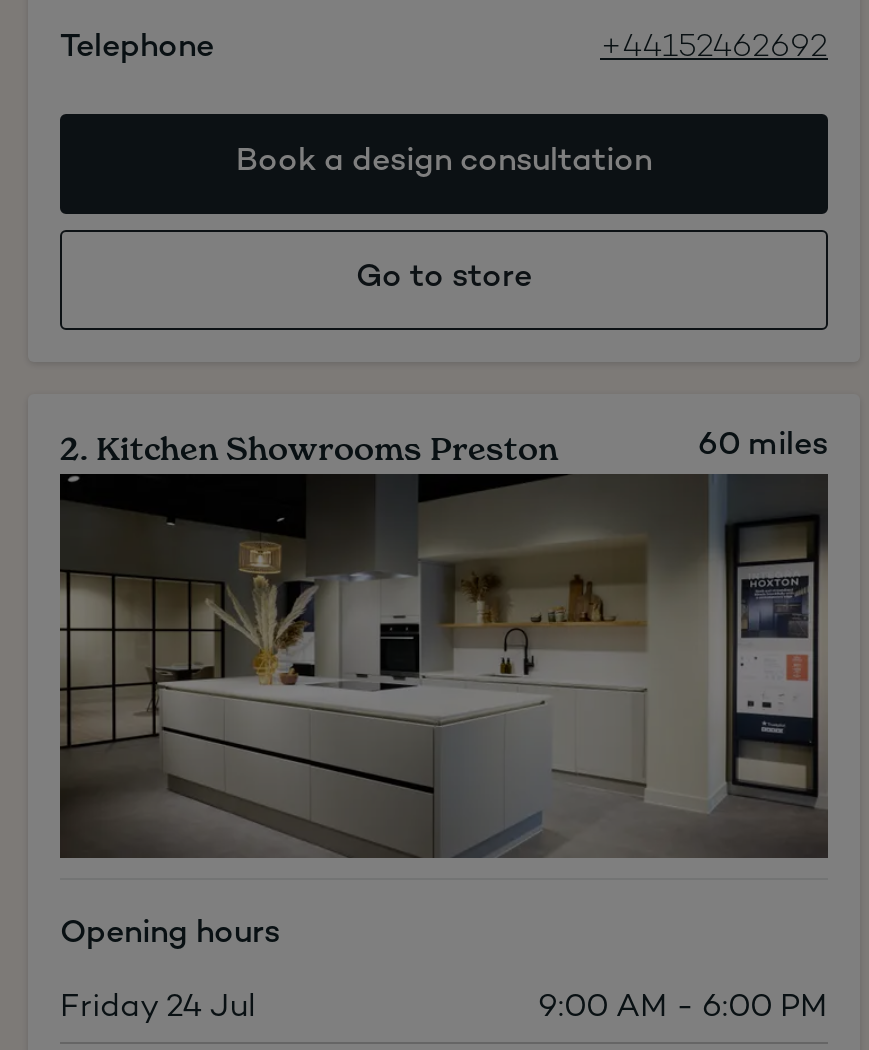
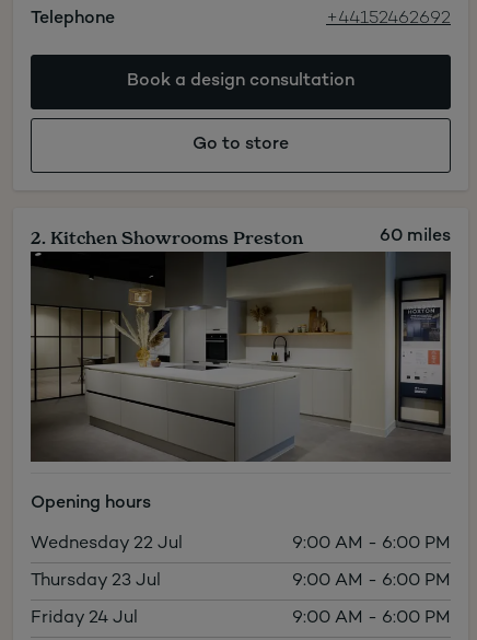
none -> [31,535,451,591] Wednesday 22 Jul | 9:00 AM - 6:00 PM | Thursday 23 Jul | 9:00 AM - 6:00 PM

